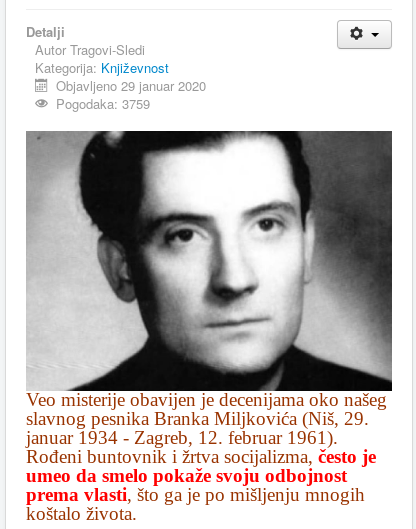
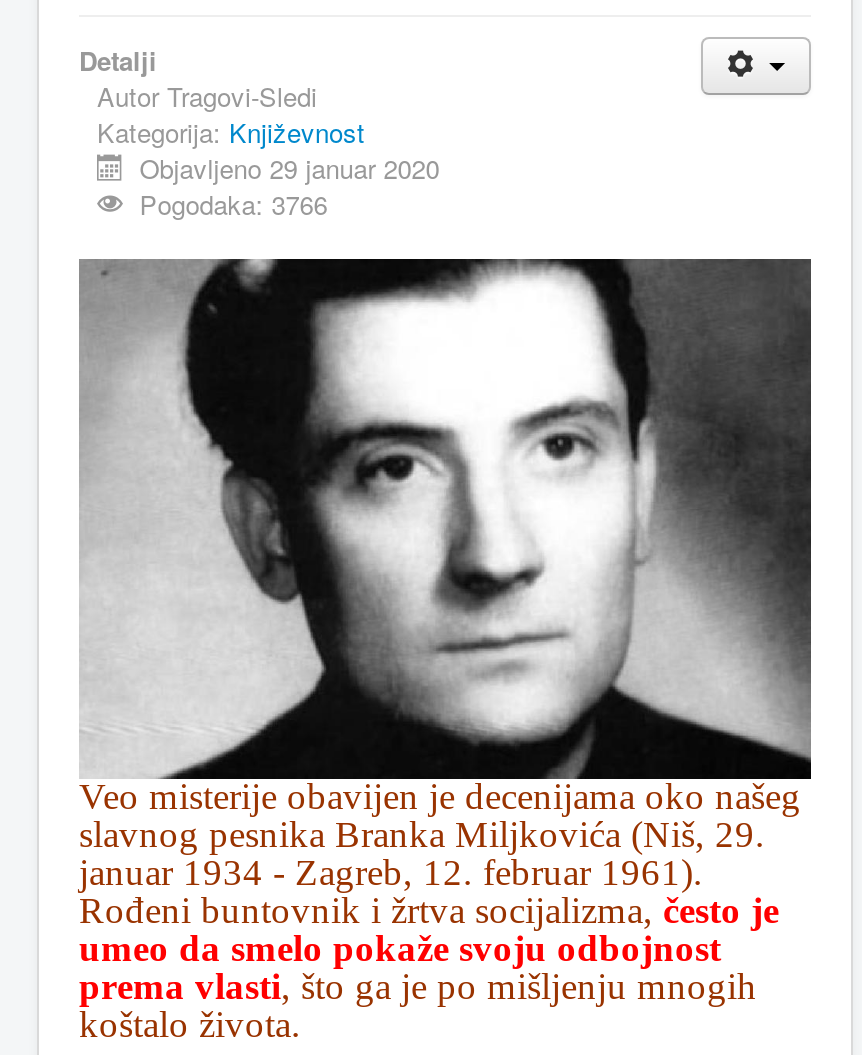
[56,94,150,113] Pogodaka: 3759 -> [139,185,327,223] Pogodaka: 3766

